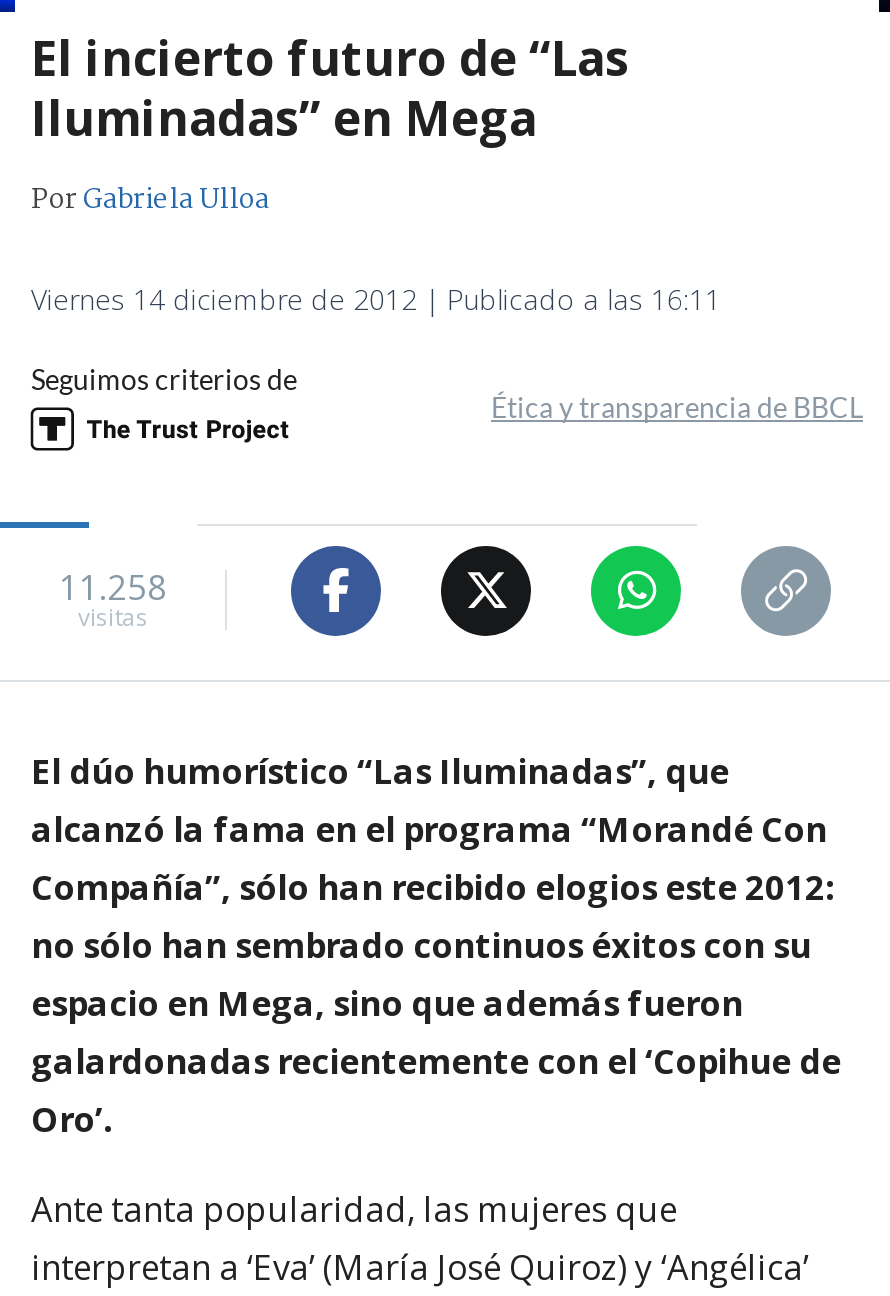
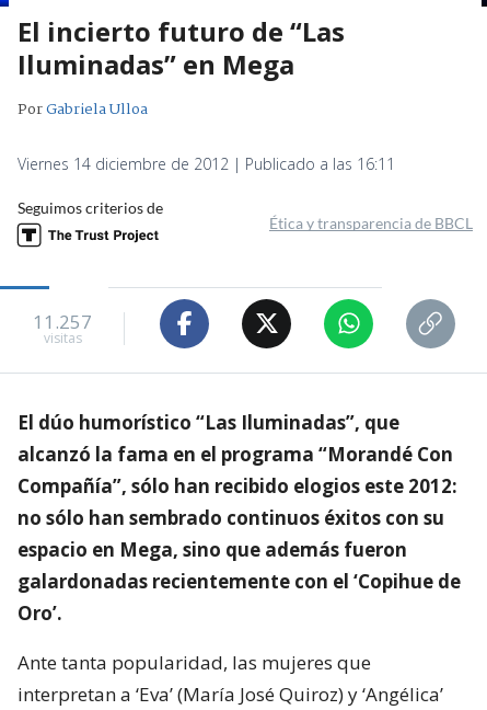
[59,565,167,611] 11.258 -> [33,309,92,335] 11.257

